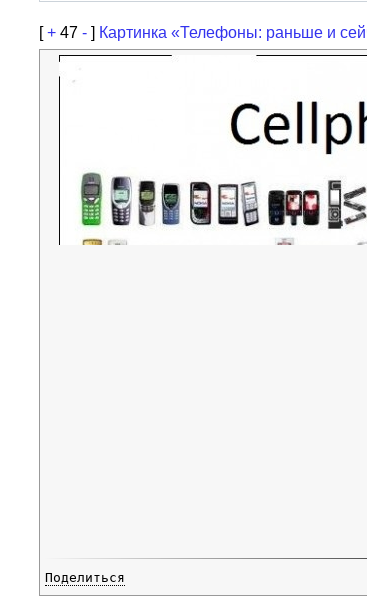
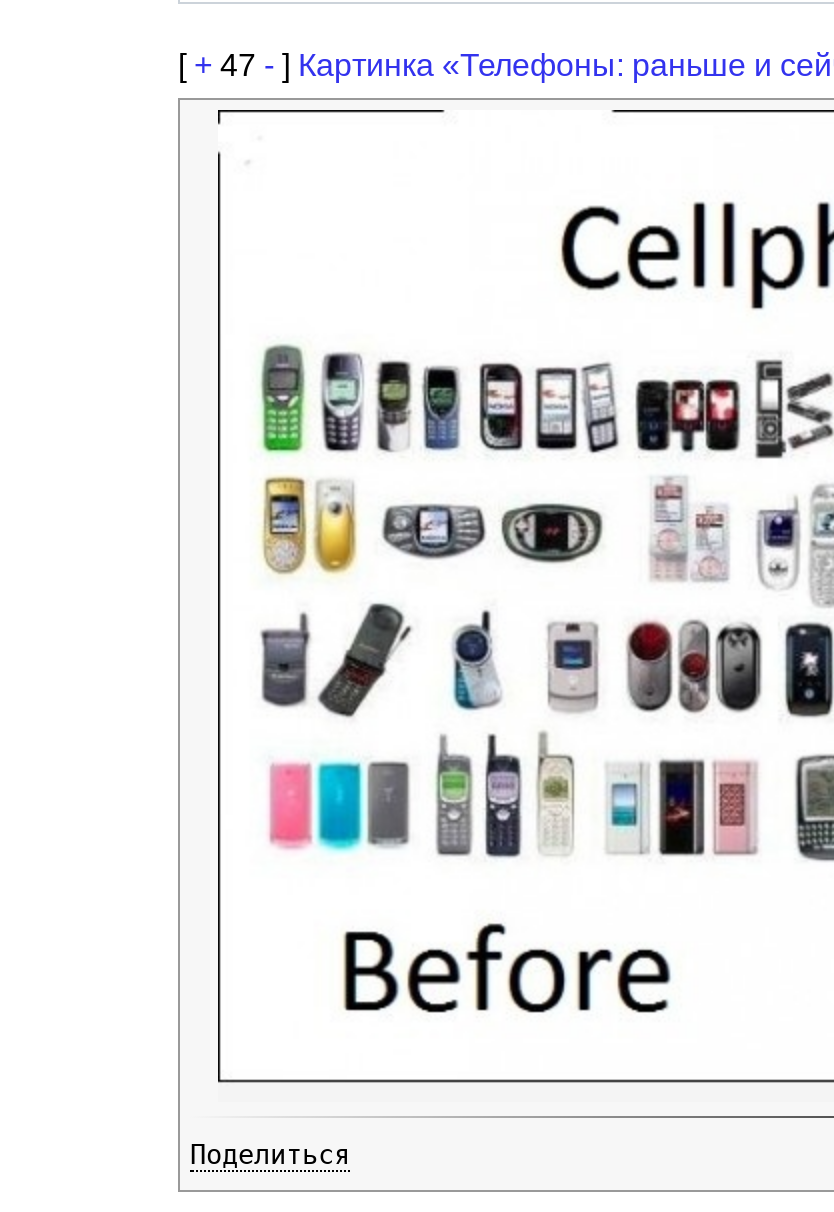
none -> [216,490,828,1084] [image]

